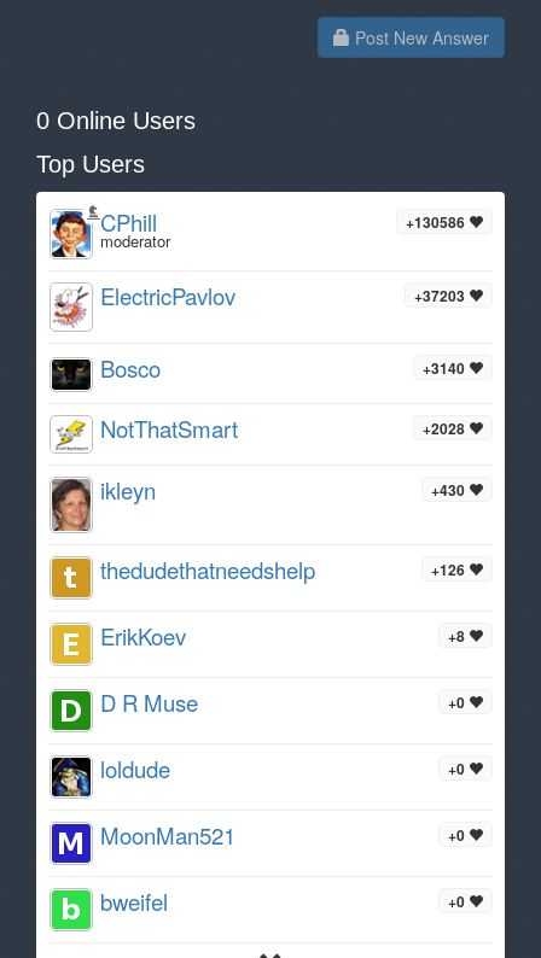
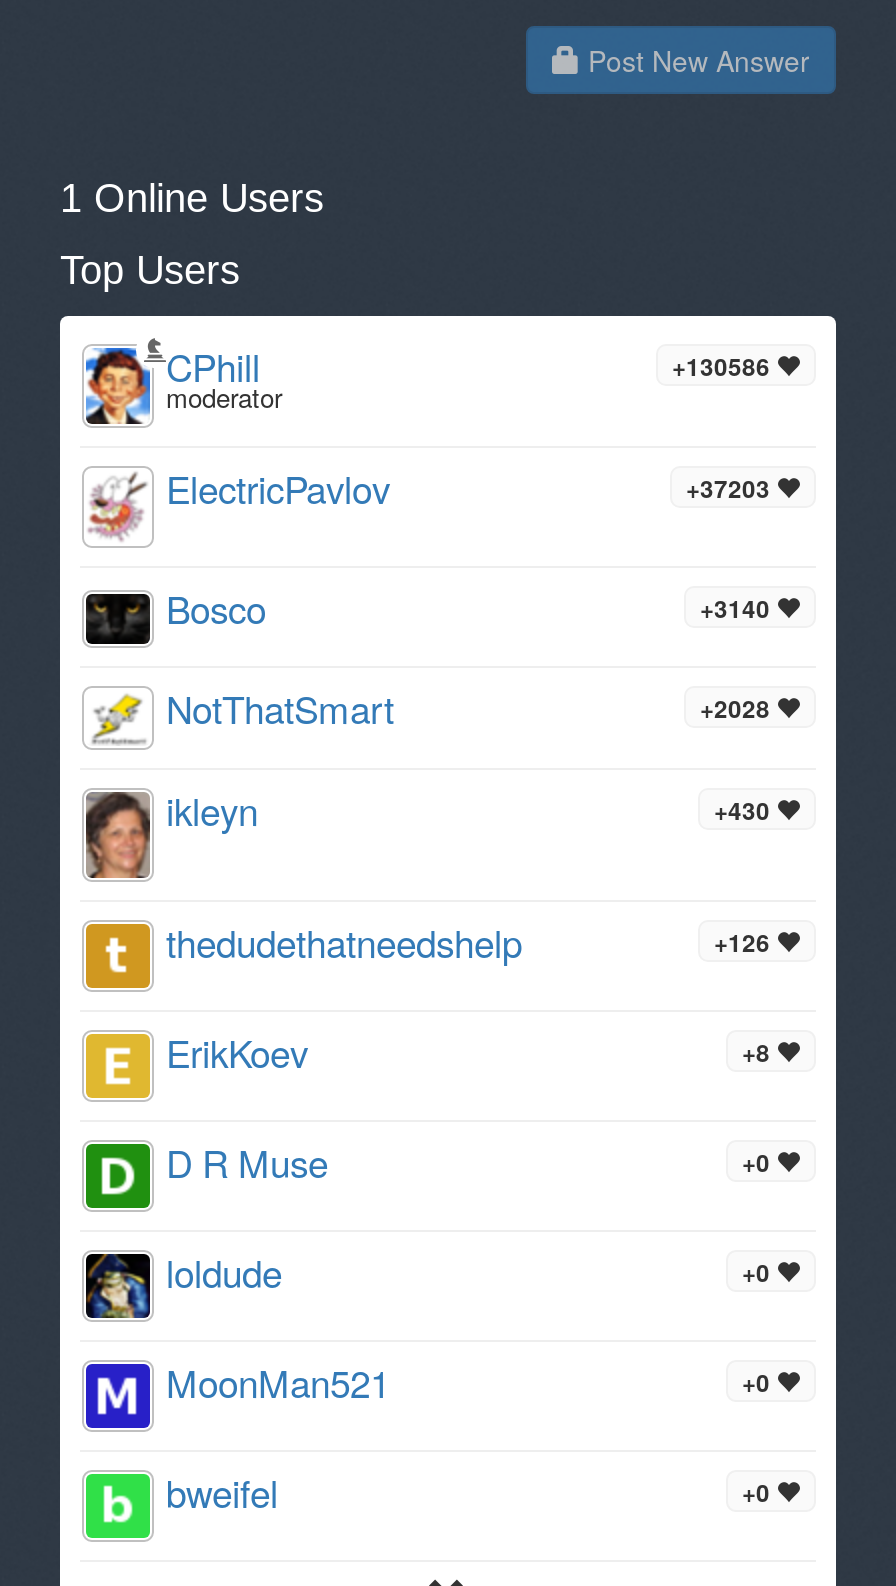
[36,107,196,134] 0 Online Users -> [60,176,324,220] 1 Online Users

